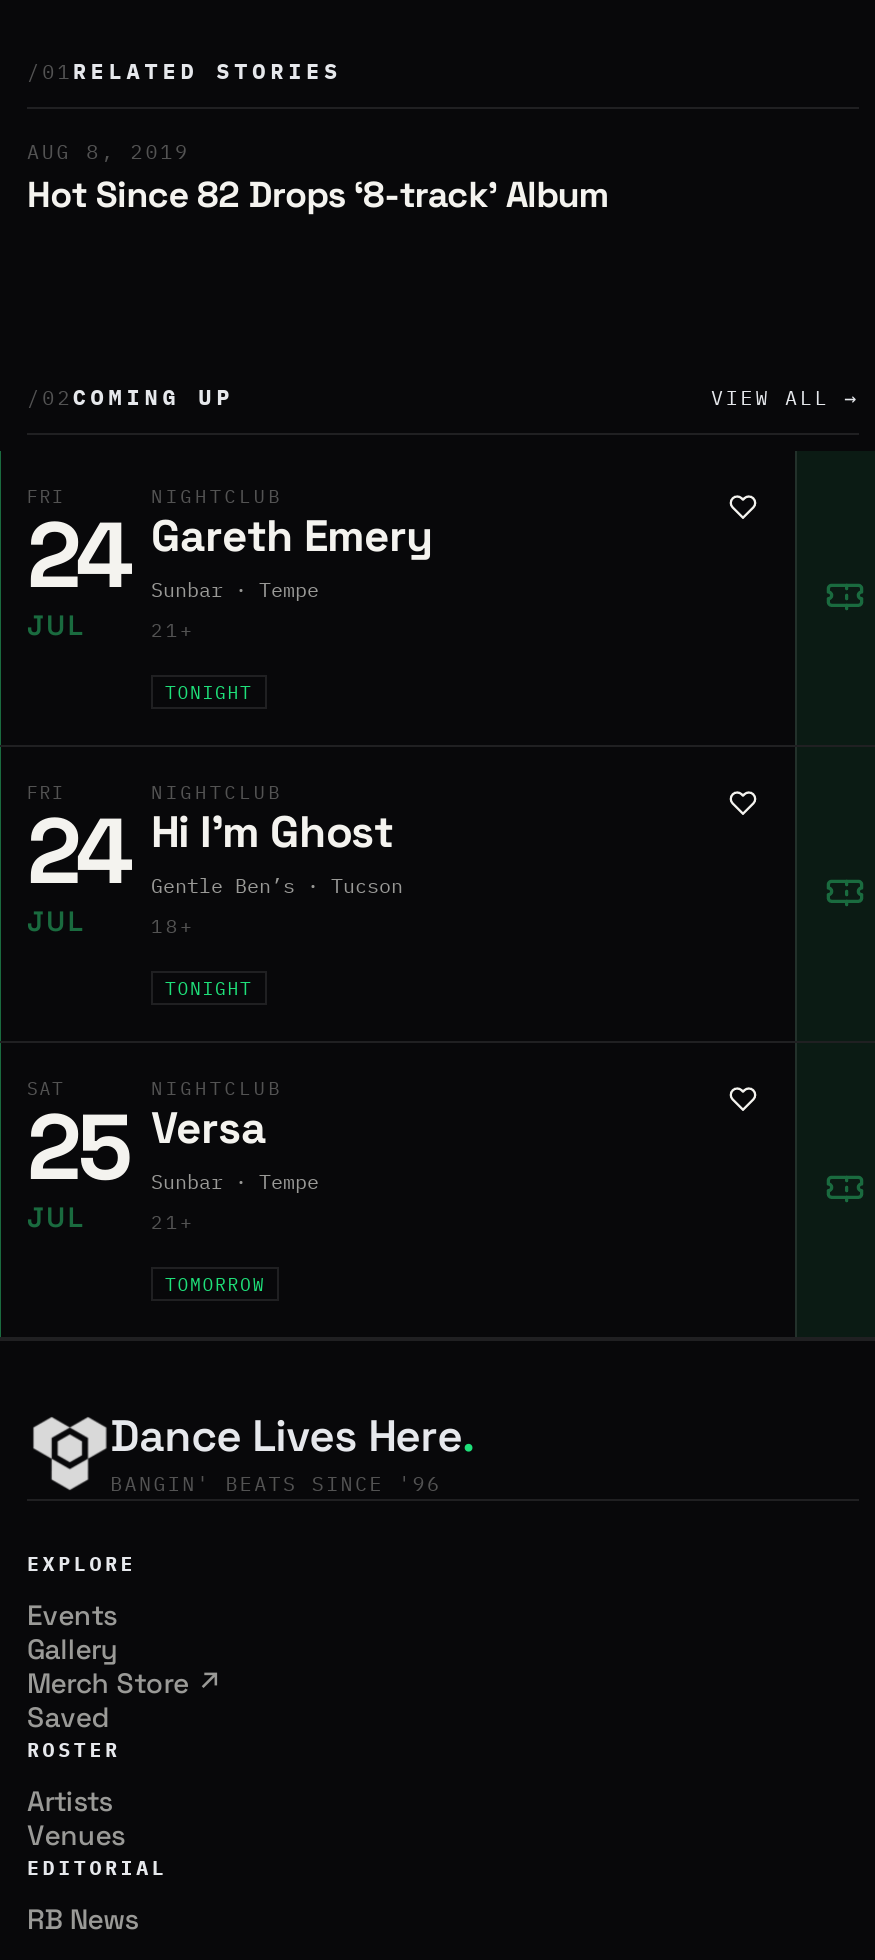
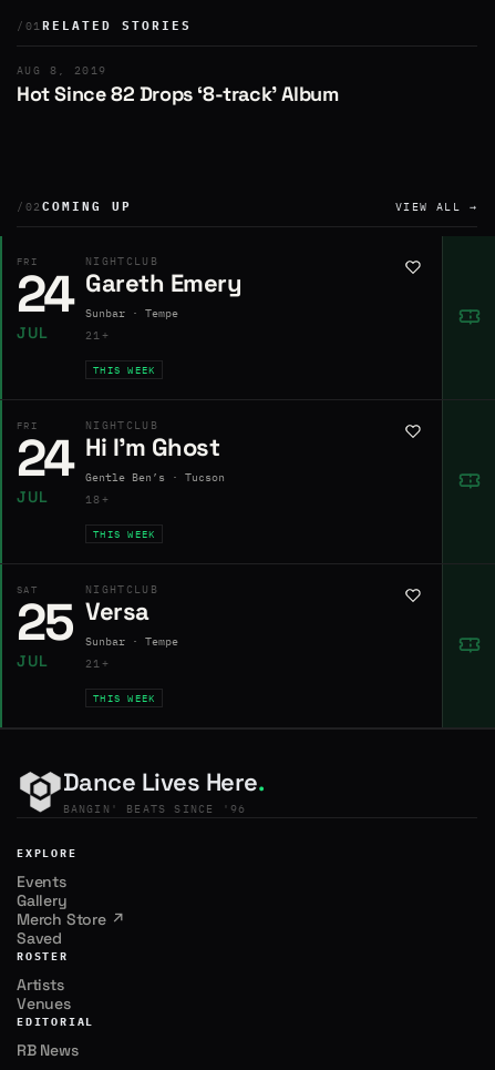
[165,680,253,702] TONIGHT -> [93,363,155,376] THIS WEEK
[165,976,253,998] TONIGHT -> [93,527,155,540] THIS WEEK
[165,1272,265,1294] TOMORROW -> [93,692,155,704] THIS WEEK

